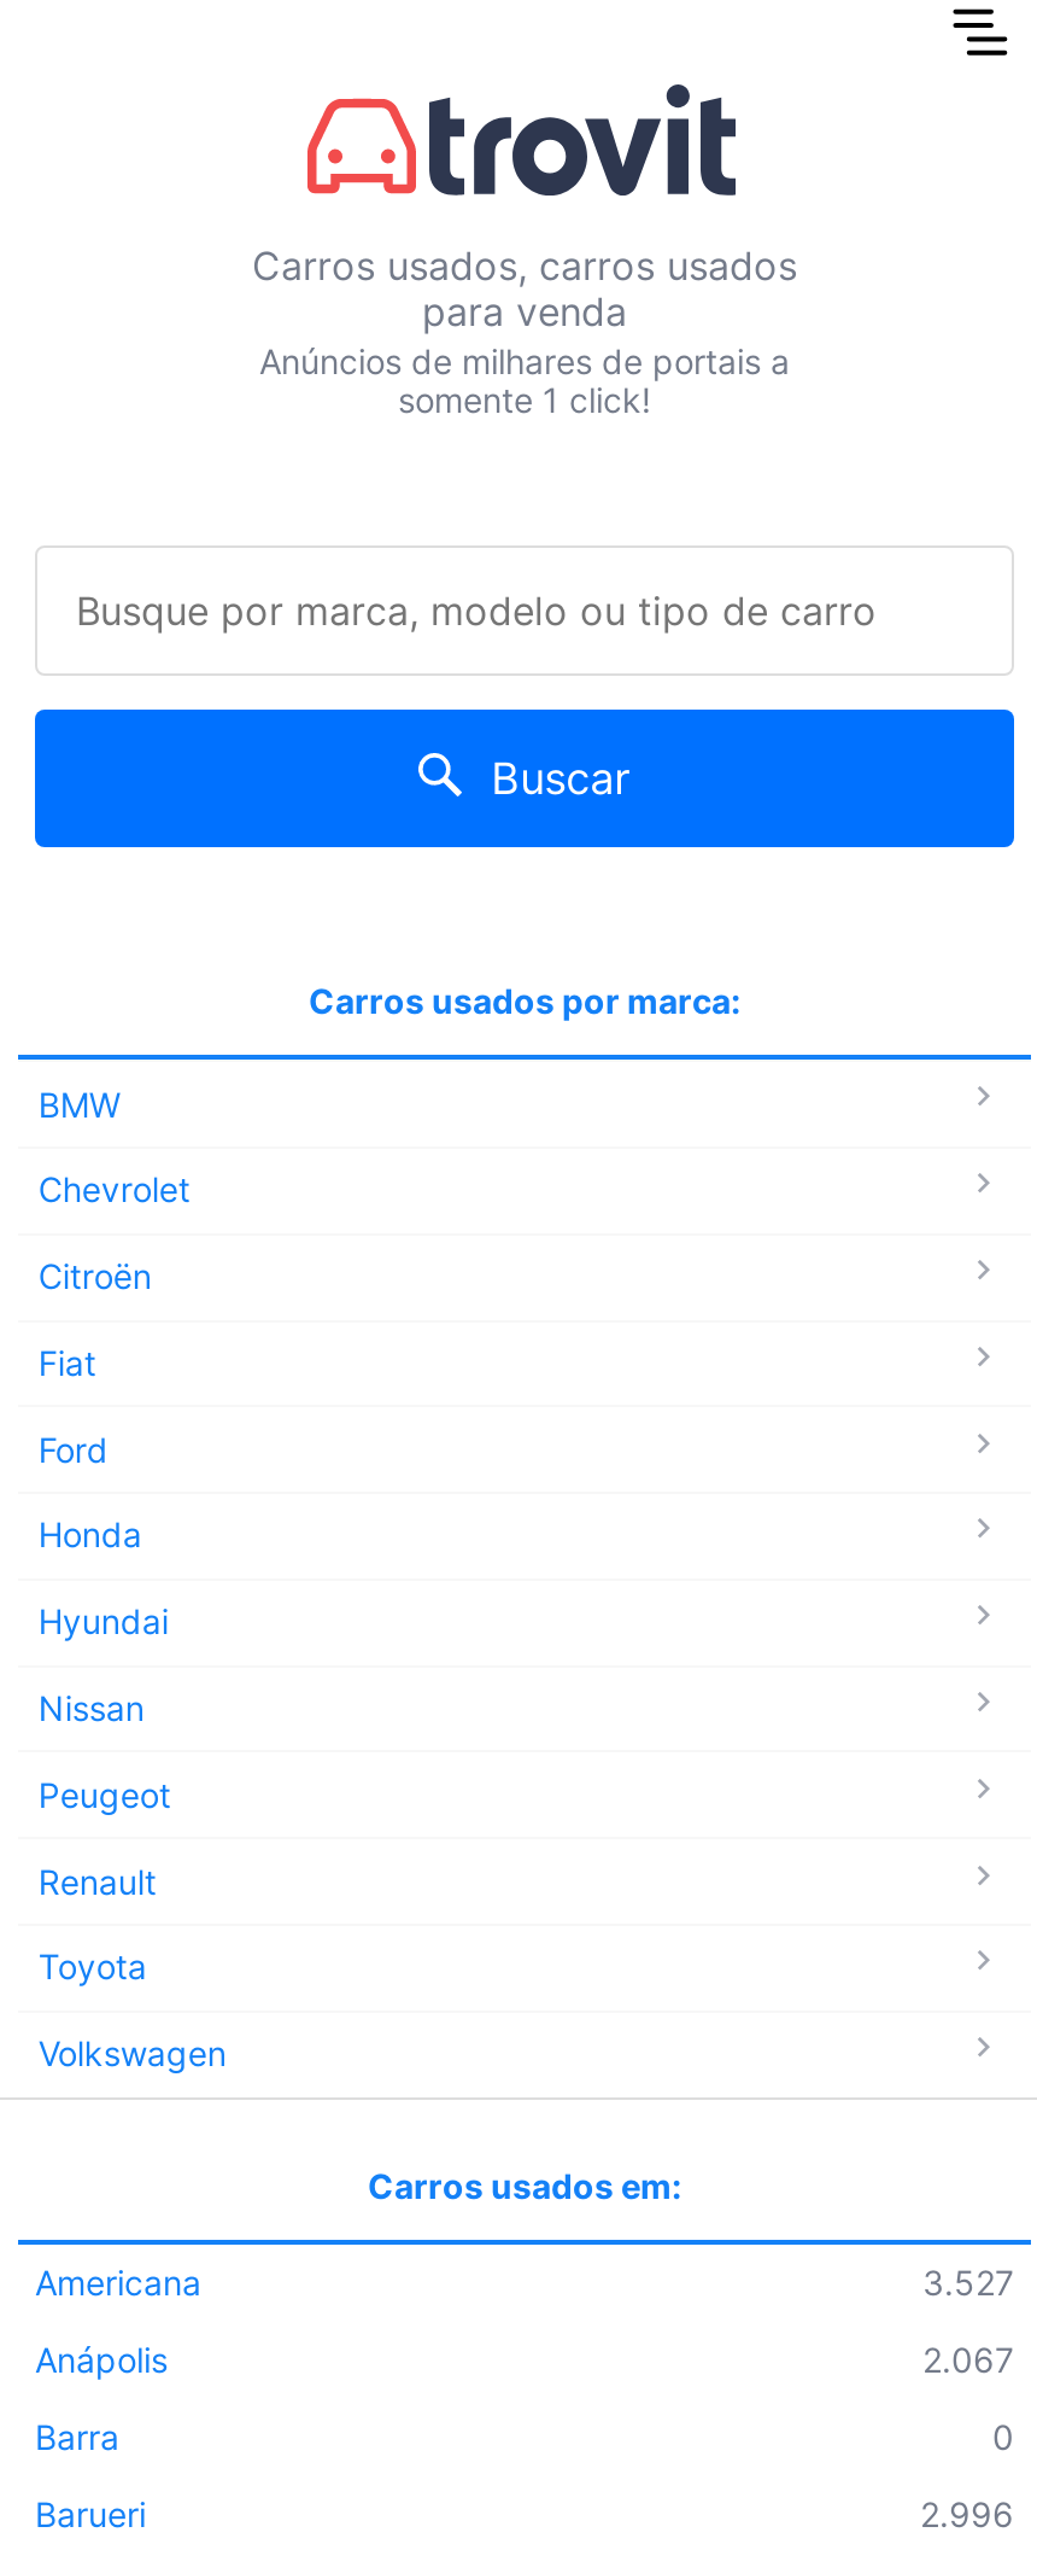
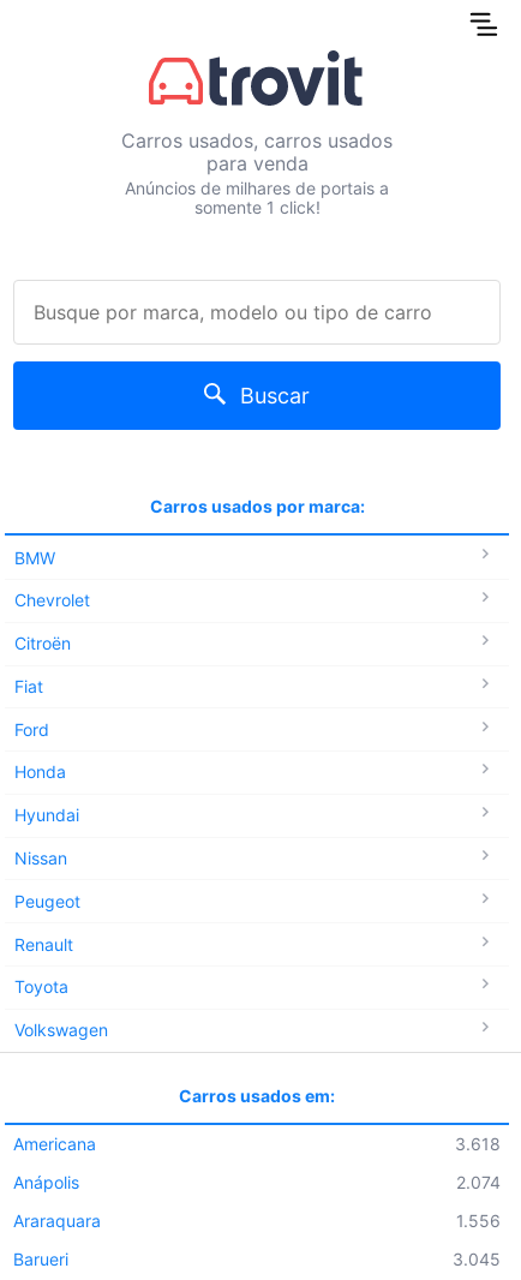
[922,2261,1014,2302] 3.527 -> [455,1133,501,1153] 3.618
[922,2338,1014,2379] 2.067 -> [456,1171,501,1192] 2.074
[35,2415,1014,2456] Barra | 0 -> [13,1210,501,1230] Araraquara | 1.556
[920,2492,1014,2533] 2.996 -> [453,1248,501,1269] 3.045

